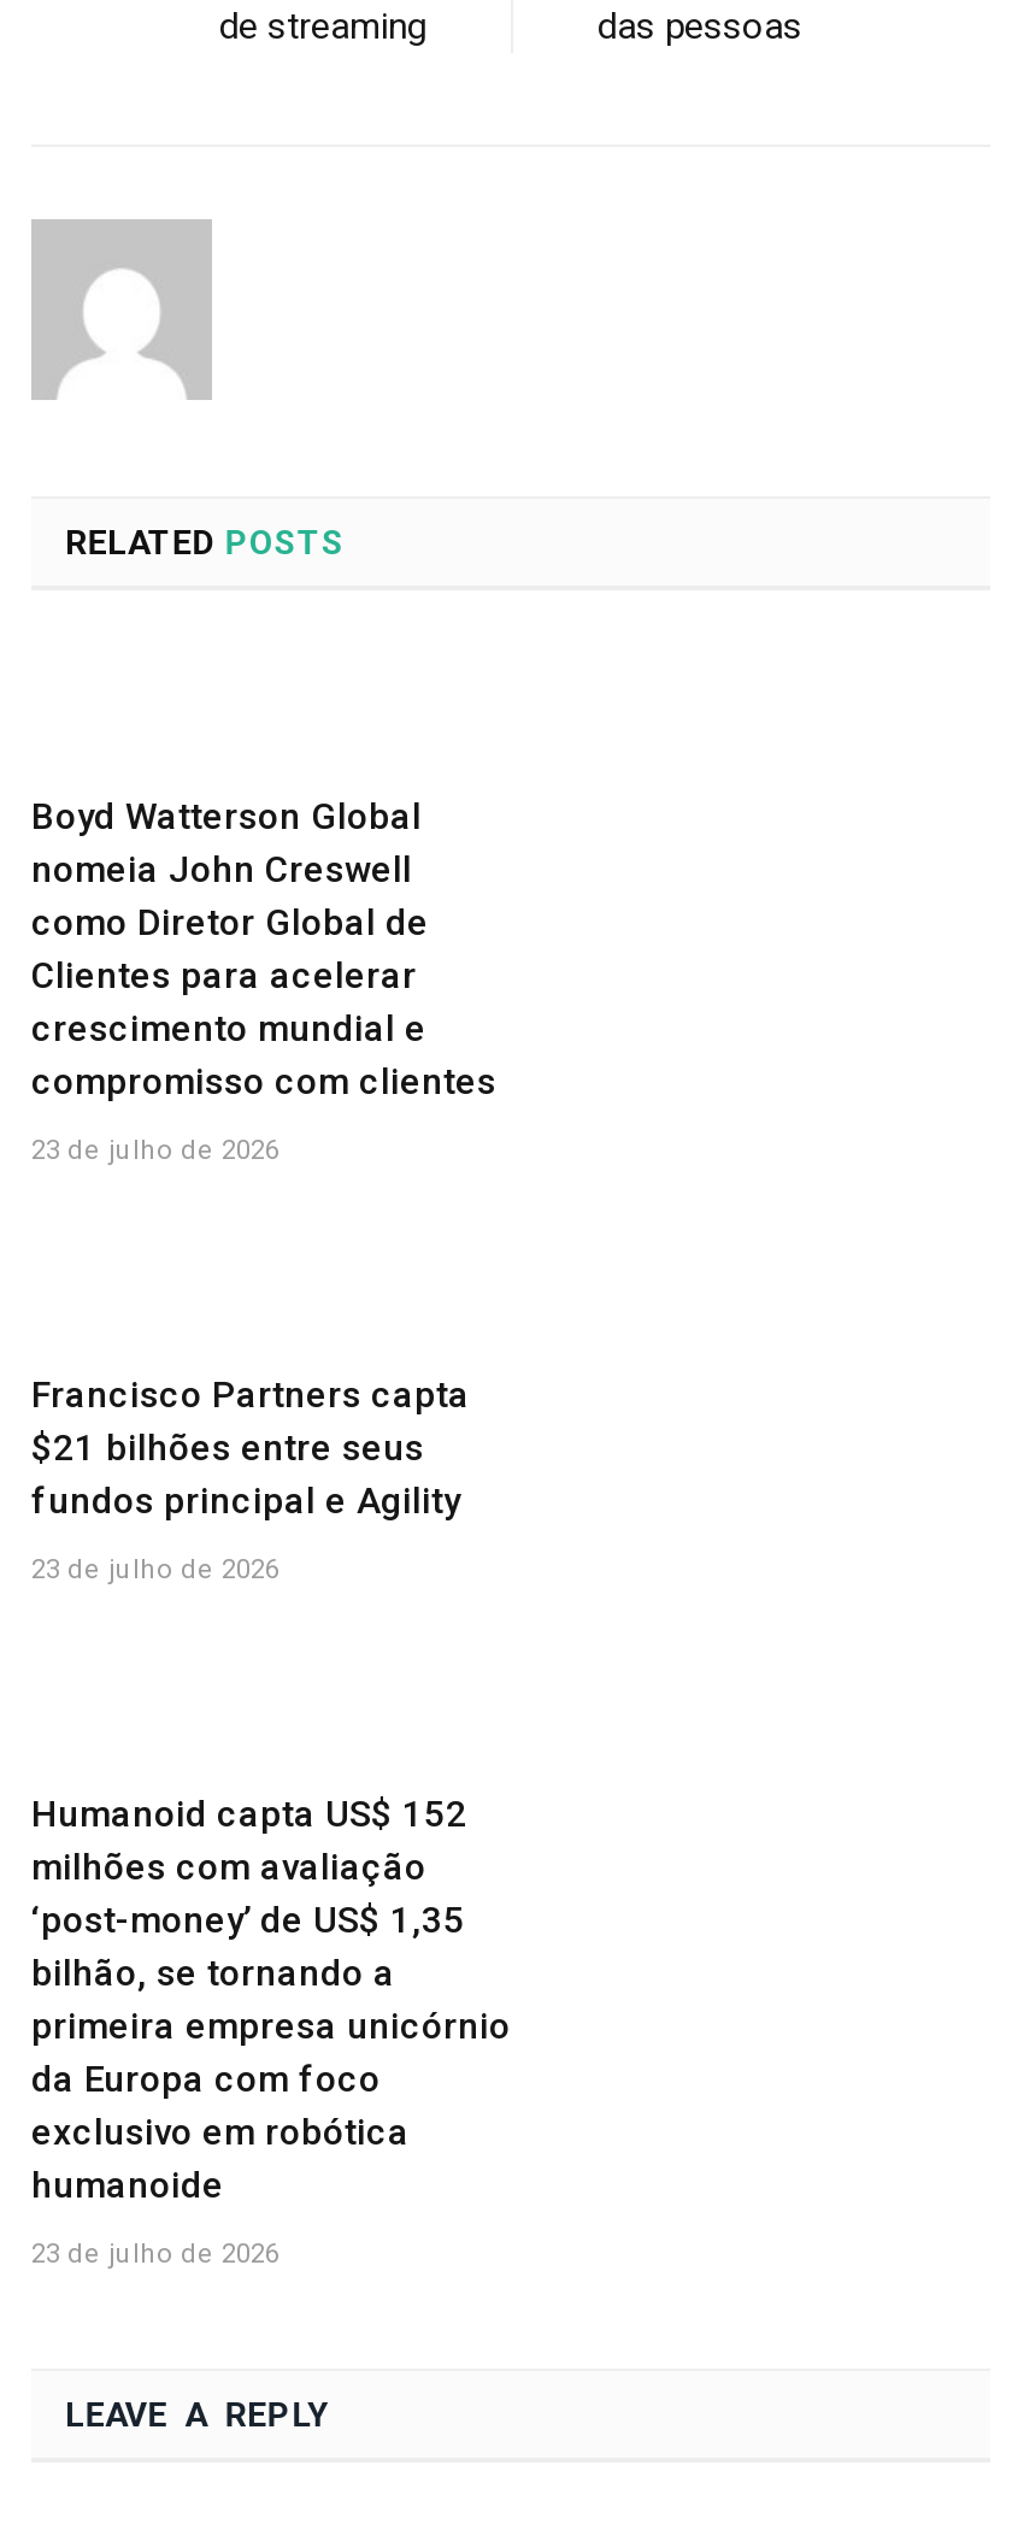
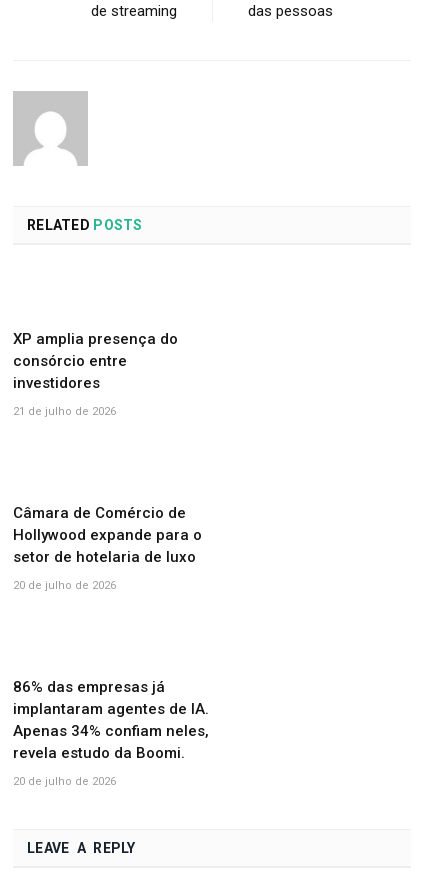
[31,796,496,1105] Boyd Watterson Global | nomeia John Creswell | como Diretor Global de | Clientes para acelerar | crescimento mundial e | compromisso com clientes -> [13,330,178,392] XP amplia presença do | consórcio entre | investidores
[31,1136,279,1167] 23 de julho de 2026 -> [13,405,116,418] 21 de julho de 2026
[31,1374,470,1524] Francisco Partners capta | $21 bilhões entre seus | fundos principal e Agility -> [13,504,202,566] Câmara de Comércio de | Hollywood expande para o | setor de hotelaria de luxo
[31,1555,279,1586] 23 de julho de 2026 -> [13,579,116,592] 20 de julho de 2026
[31,1794,511,2208] Humanoid capta US$ 152 | milhões com avaliação | ‘post-money’ de US$ 1,35 | bilhão, se tornando a | primeira empresa unicórnio | da Europa com foco | exclusivo em robótica | humanoide -> [13,678,209,762] 86% das empresas já | implantaram agentes de IA. | Apenas 34% confiam neles, | revela estudo da Boomi.
[31,2239,279,2271] 23 de julho de 2026 -> [13,775,116,788] 20 de julho de 2026

